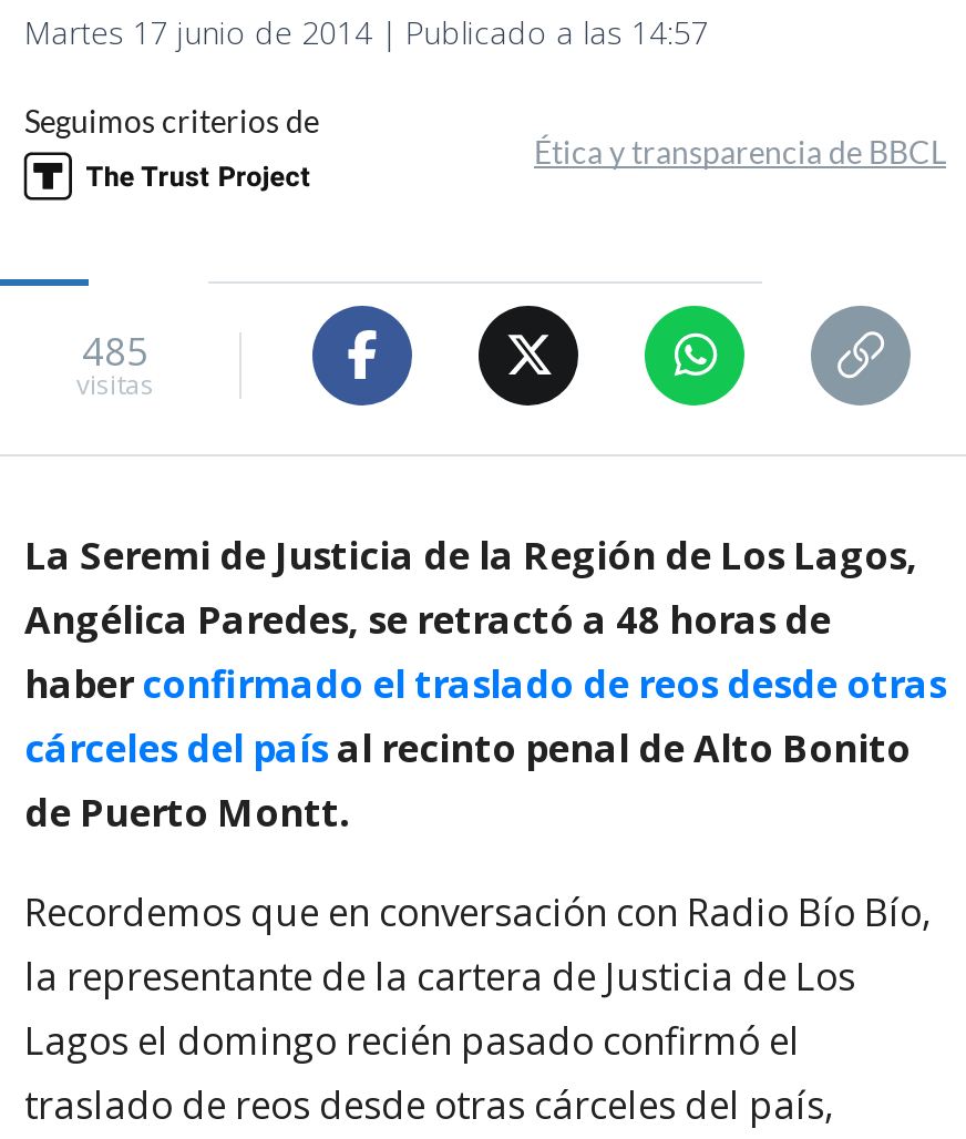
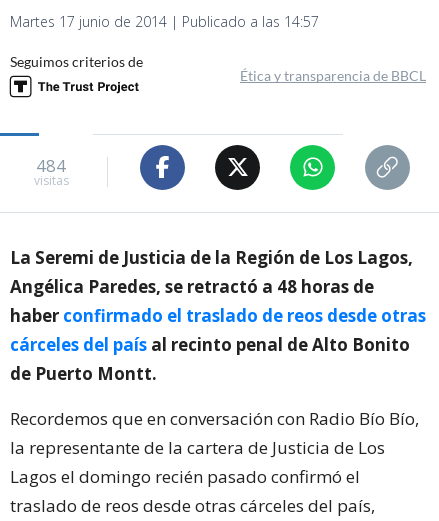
[82,326,148,377] 485 -> [36,154,66,177] 484

